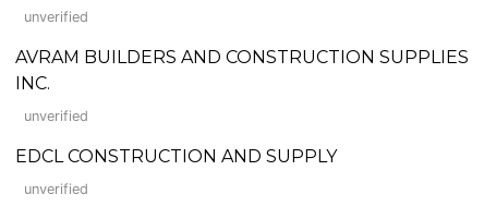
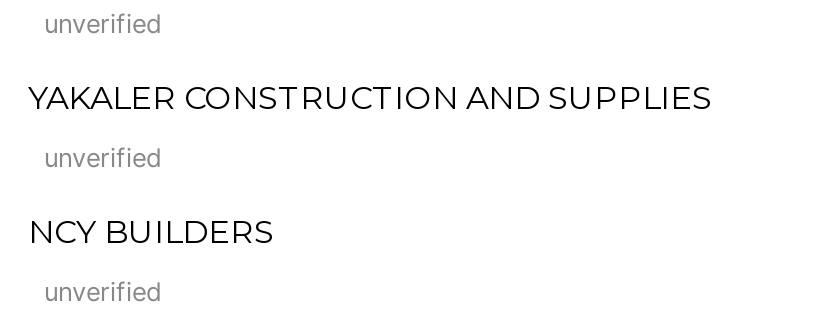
[15,47,469,93] AVRAM BUILDERS AND CONSTRUCTION SUPPLIES | INC. -> [28,79,712,117] YAKALER CONSTRUCTION AND SUPPLIES
[15,146,337,166] EDCL CONSTRUCTION AND SUPPLY -> [28,213,274,251] NCY BUILDERS

